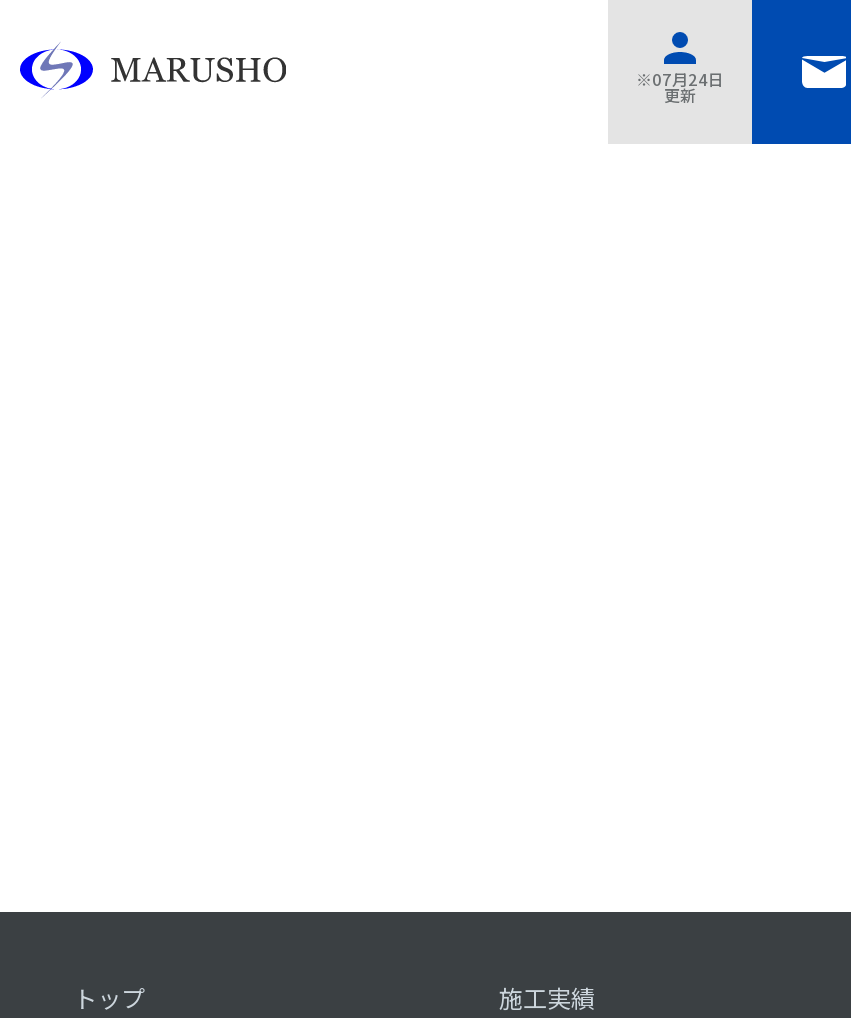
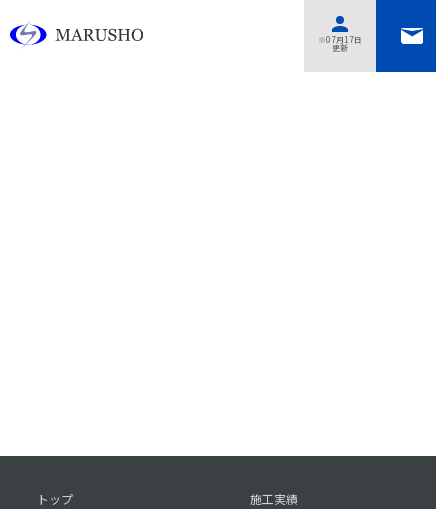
[636,68,724,90] ※07月24日 -> [318,34,362,45] ※07月17日

